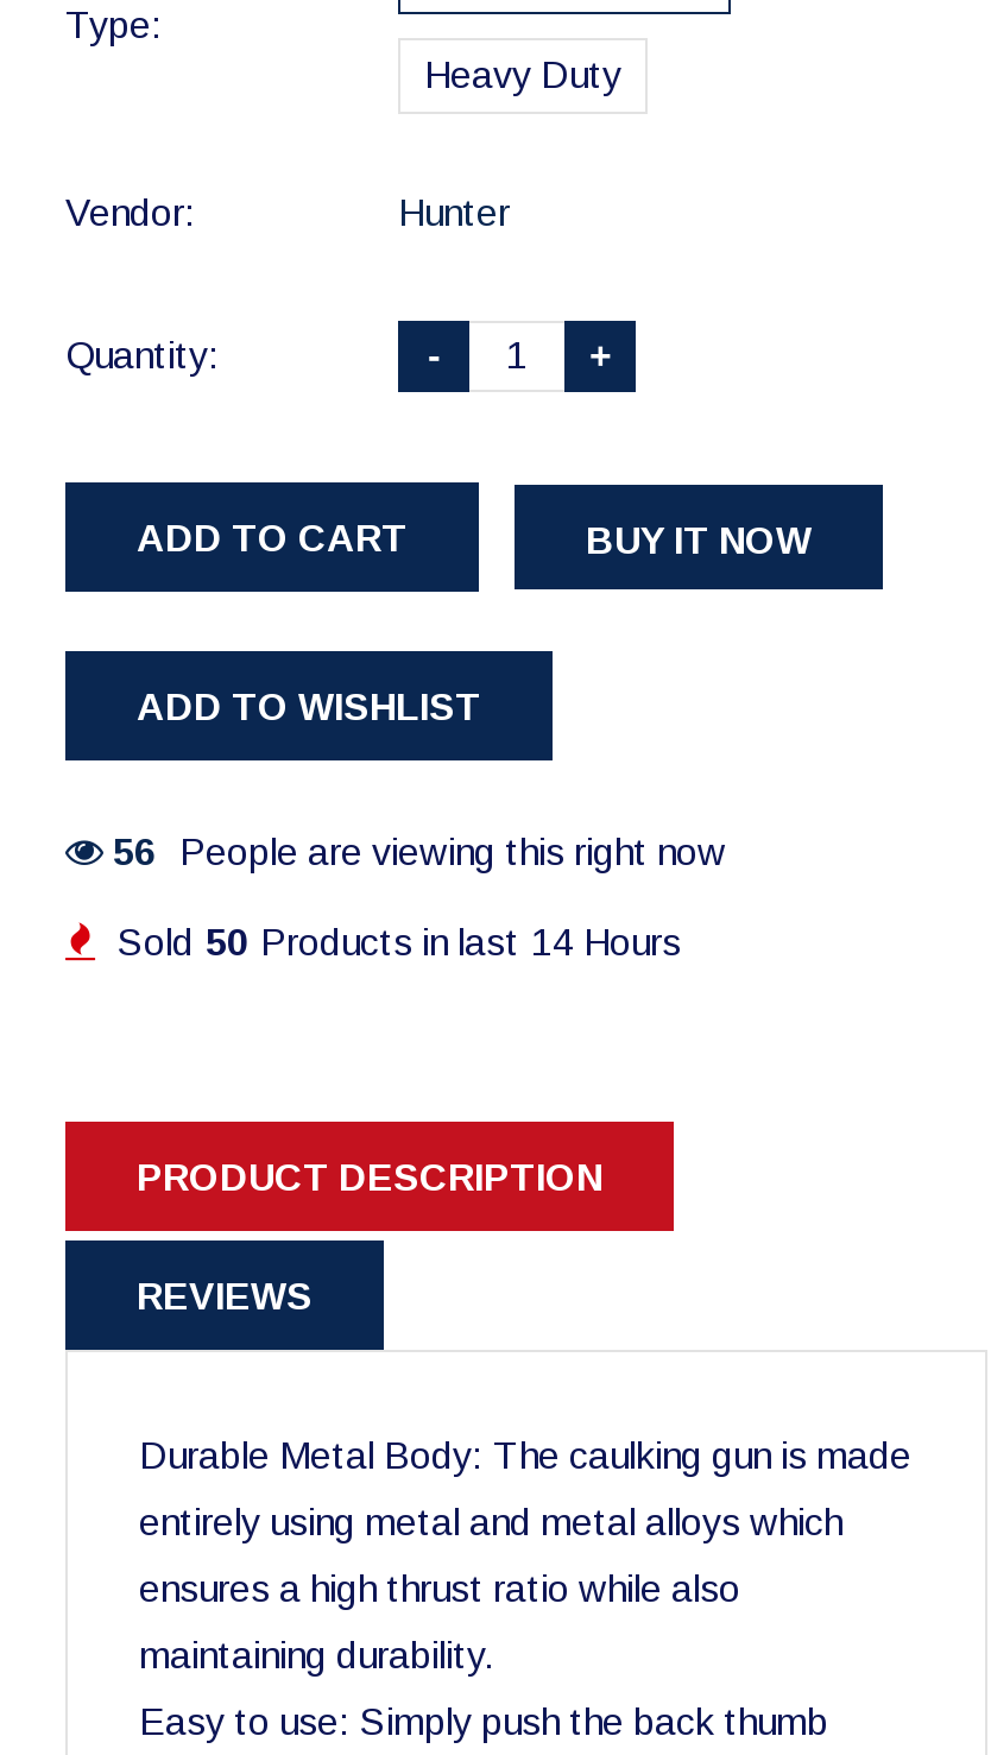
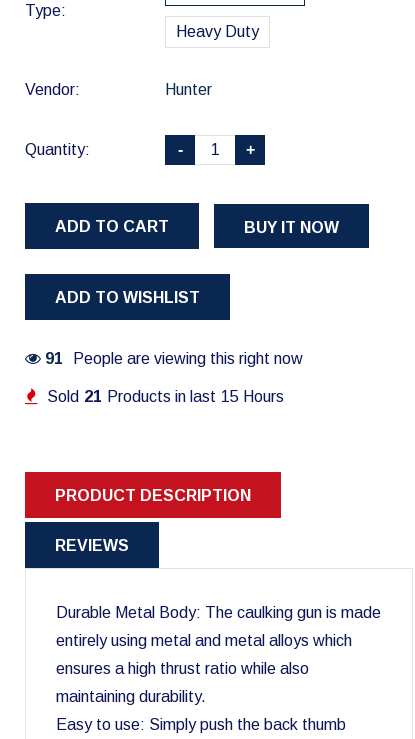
[113,832,726,872] 56 People are viewing this right now -> [45,350,303,367] 91 People are viewing this right now
[118,922,681,962] Sold 50 Products in last 14 Hours -> [47,388,284,405] Sold 21 Products in last 15 Hours

